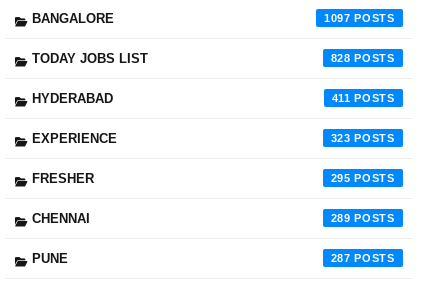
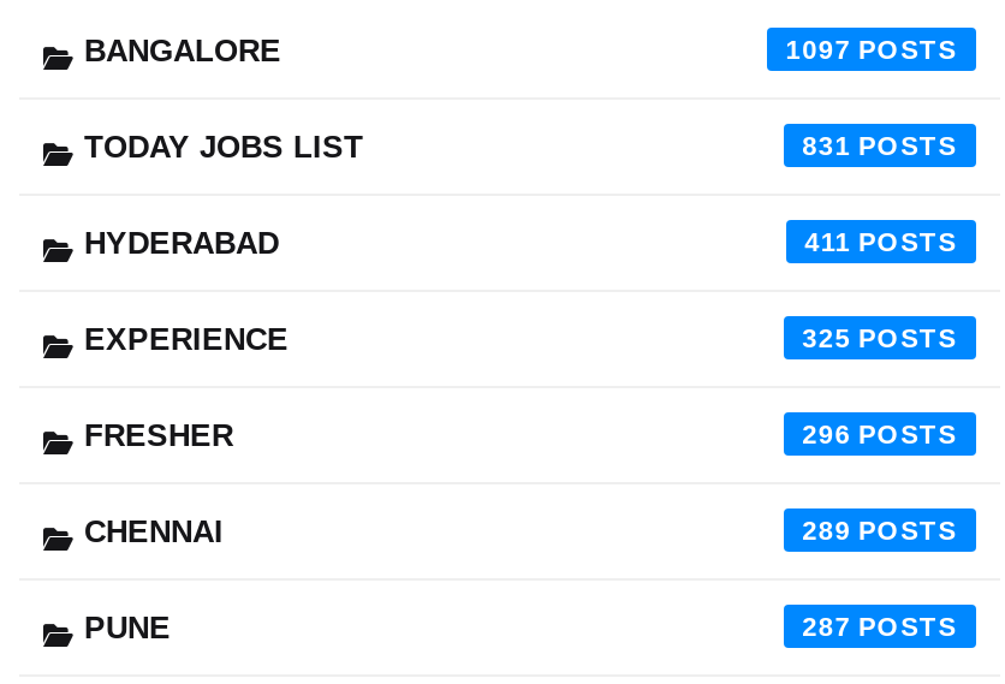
[331,52,351,64] 828 -> [802,131,851,160] 831
[331,132,351,144] 323 -> [802,323,851,352] 325
[331,172,351,184] 295 -> [802,420,851,448] 296

